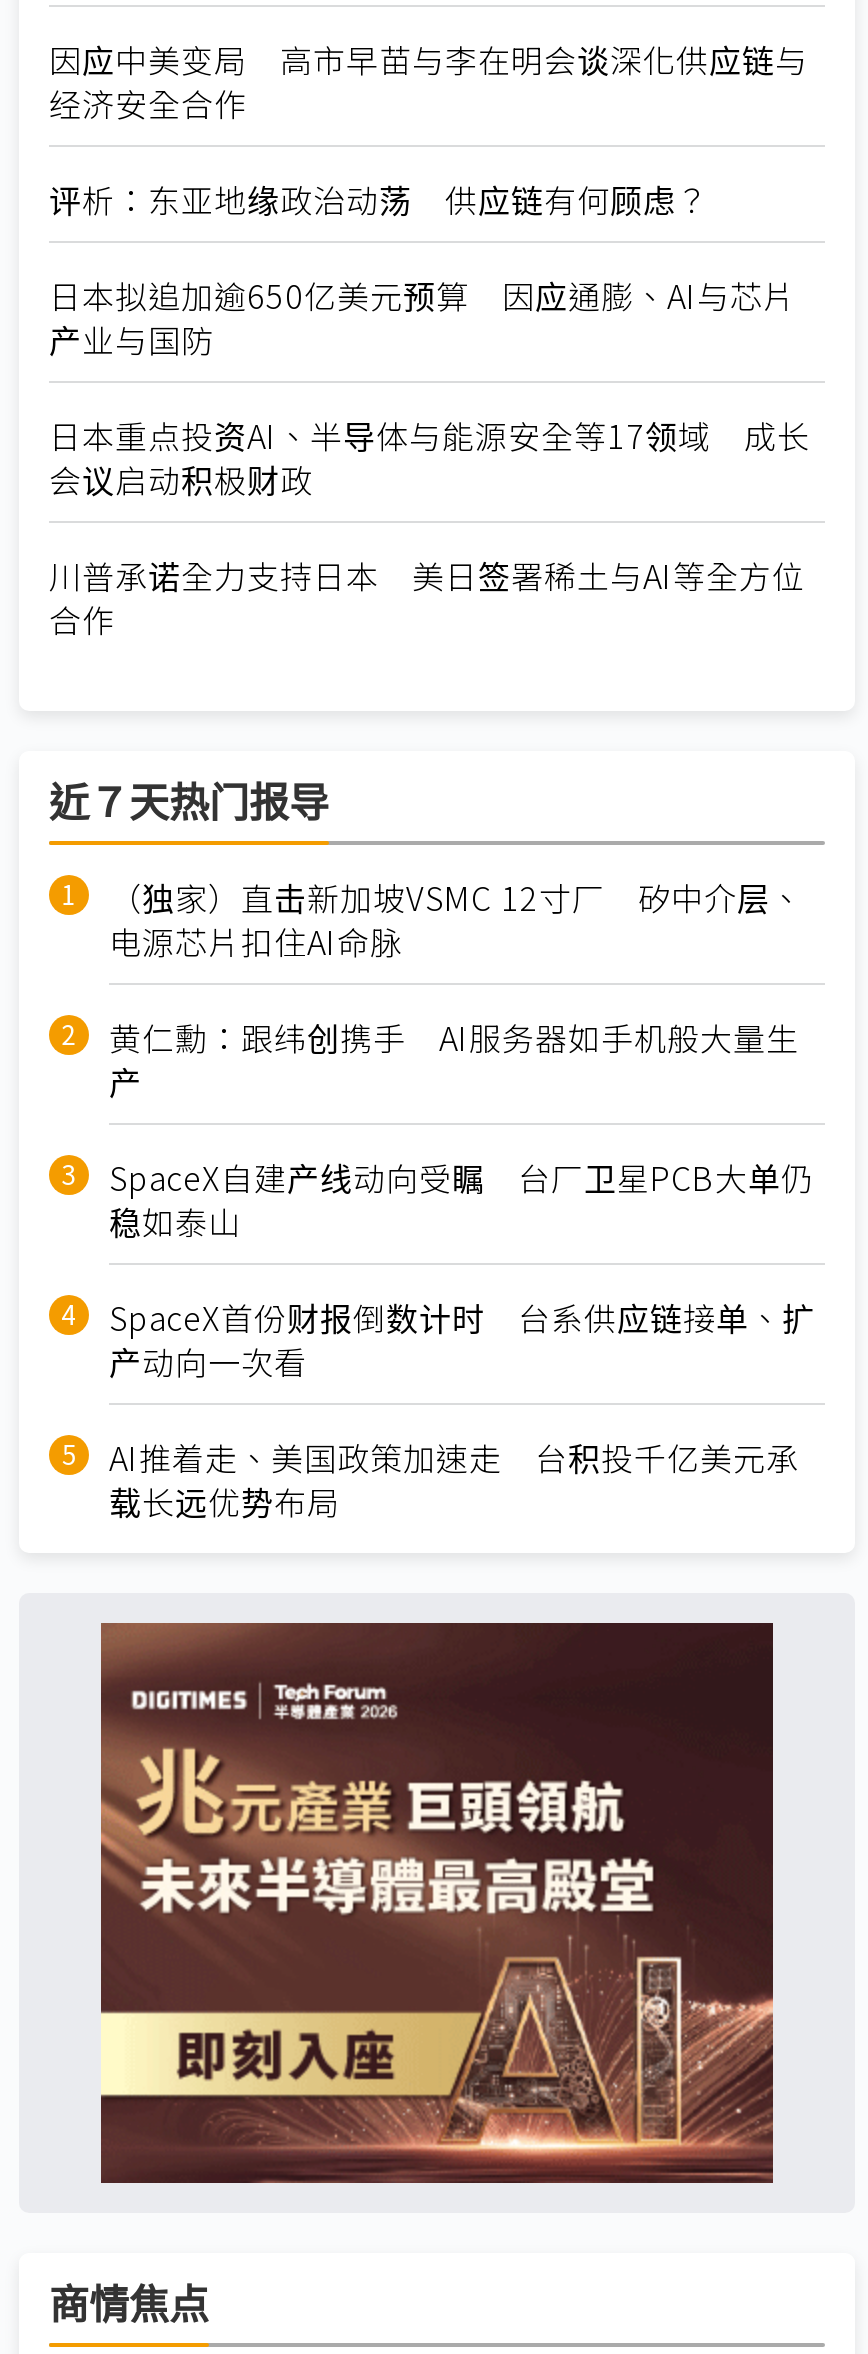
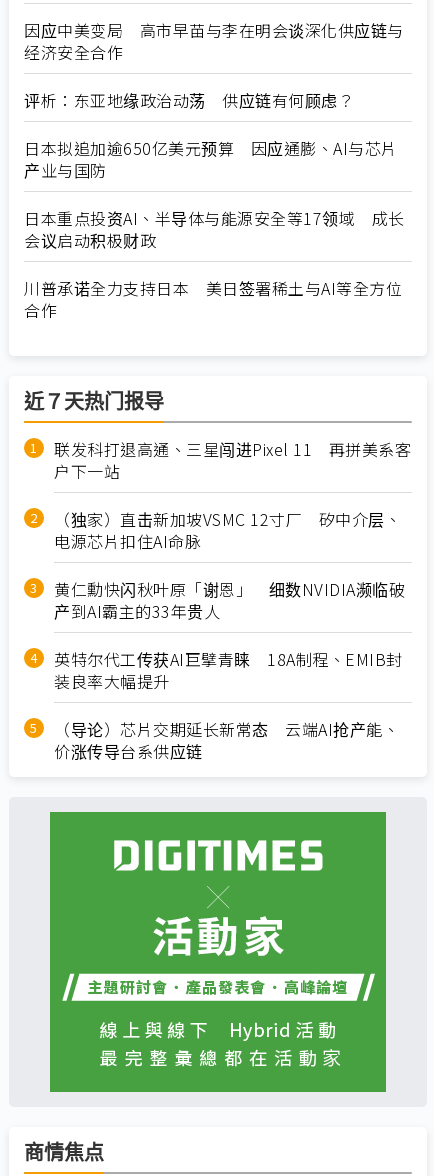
none -> [54,437,411,483] 联发科打退高通、三星闯进Pixel 11 再拼美系客 | 户下一站
moved [109,873,803,965] -> [54,507,401,553]: （独家）直击新加坡VSMC 12寸厂 矽中介层、 | 电源芯片扣住AI命脉
[109,1013,815,1525] 黄仁勳：跟纬创携手 AI服务器如手机般大量生 | 产 | SpaceX自建产线动向受瞩 台厂卫星PCB大单仍 | 稳如泰山 | SpaceX首份财报倒数计时 台系供应链接单、扩 | 产动向一次看 | AI推着走、美国政策加速走 台积投千亿美元承 | 载长远优势布局 -> [54,577,405,763] 黄仁勳快闪秋叶原「谢恩」 细数NVIDIA濒临破 | 产到AI霸主的33年贵人 | 英特尔代工传获AI巨擘青睐 18A制程、EMIB封 | 装良率大幅提升 | （导论）芯片交期延长新常态 云端AI抢产能、 | 价涨传导台系供应链
[99,1621,775,2185] [image] -> [49,819,387,1093] [image]

